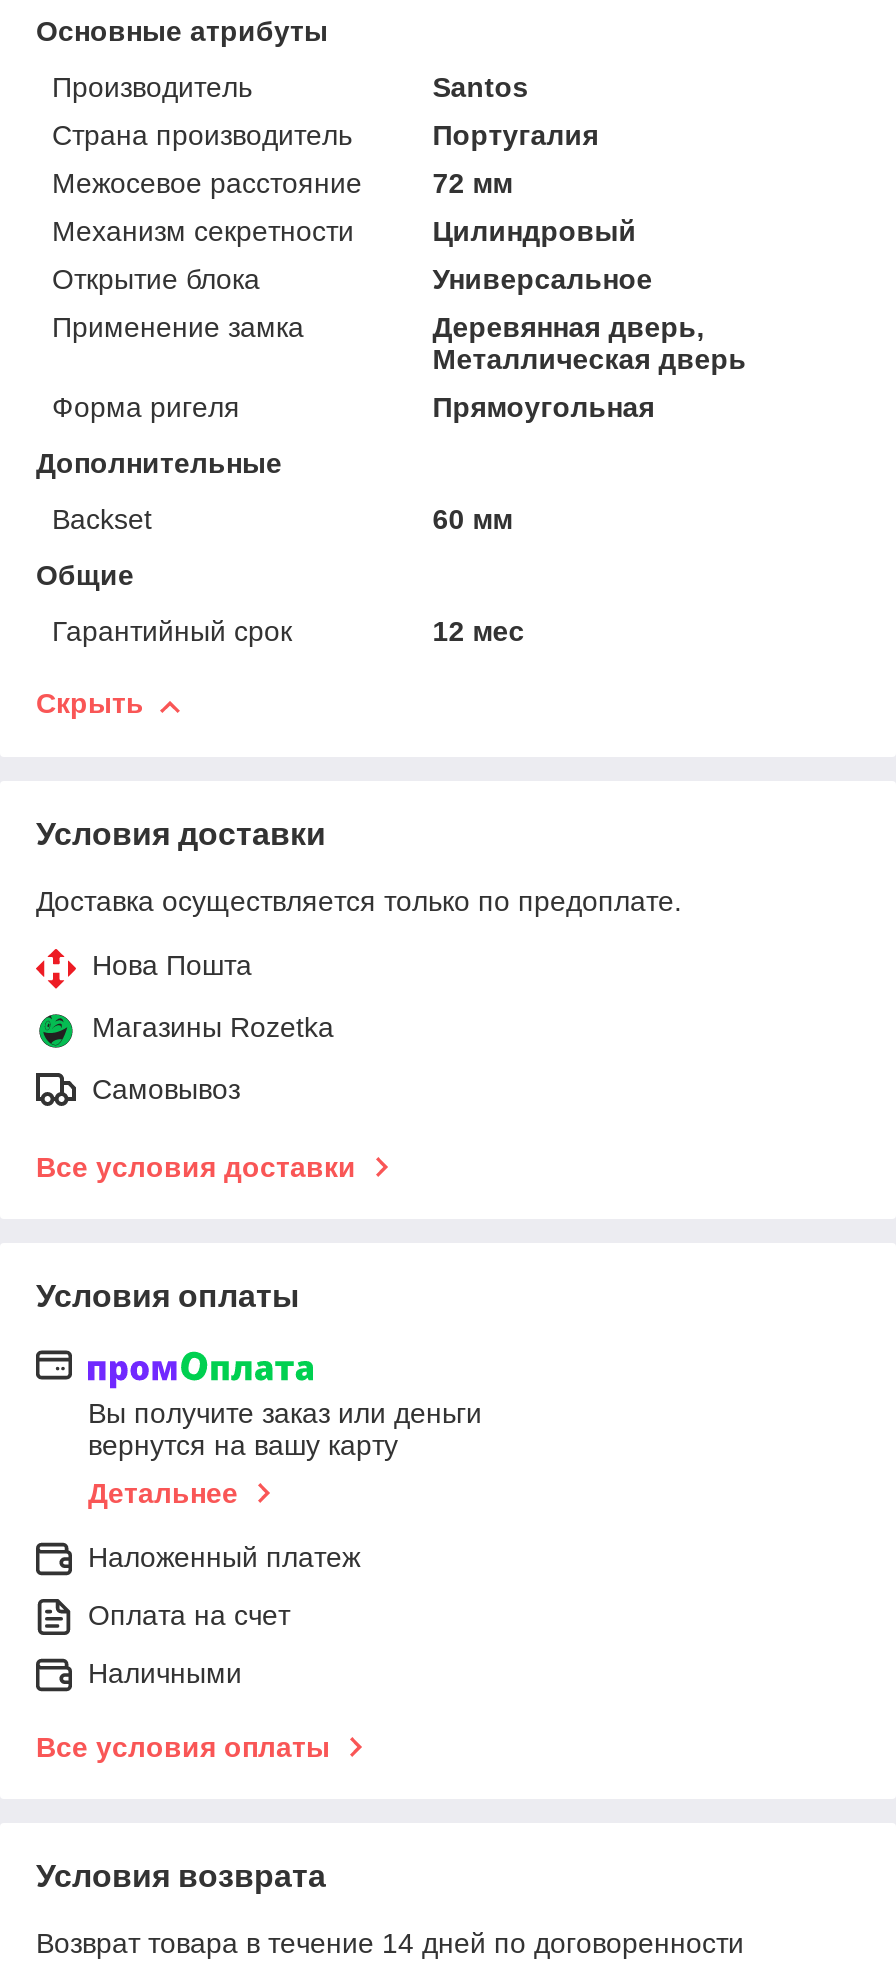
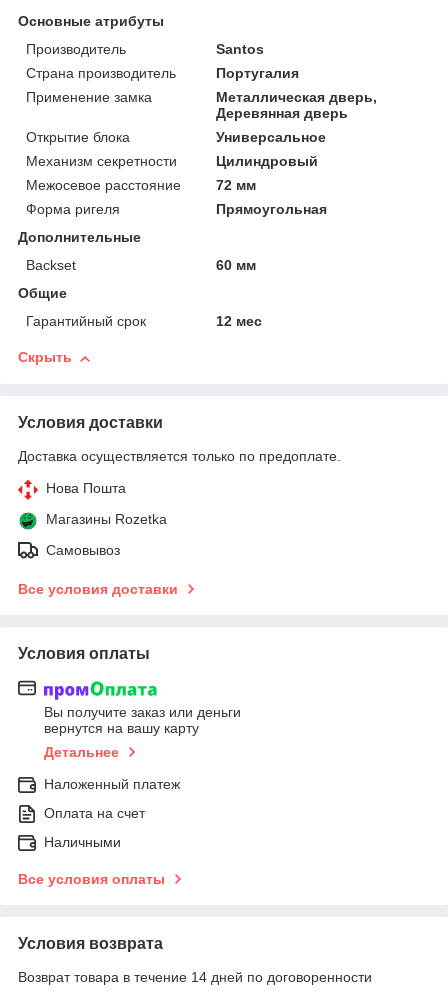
none -> [216,89,377,121] Металлическая дверь, | Деревянная дверь
moved [52,167,636,247] -> [26,153,318,193]: Механизм секретности | Цилиндровый | Межосевое расстояние | 72 мм
moved [52,311,304,343] -> [26,89,152,105]: Применение замка
[432,311,746,375] Деревянная дверь, | Металлическая дверь -> none

